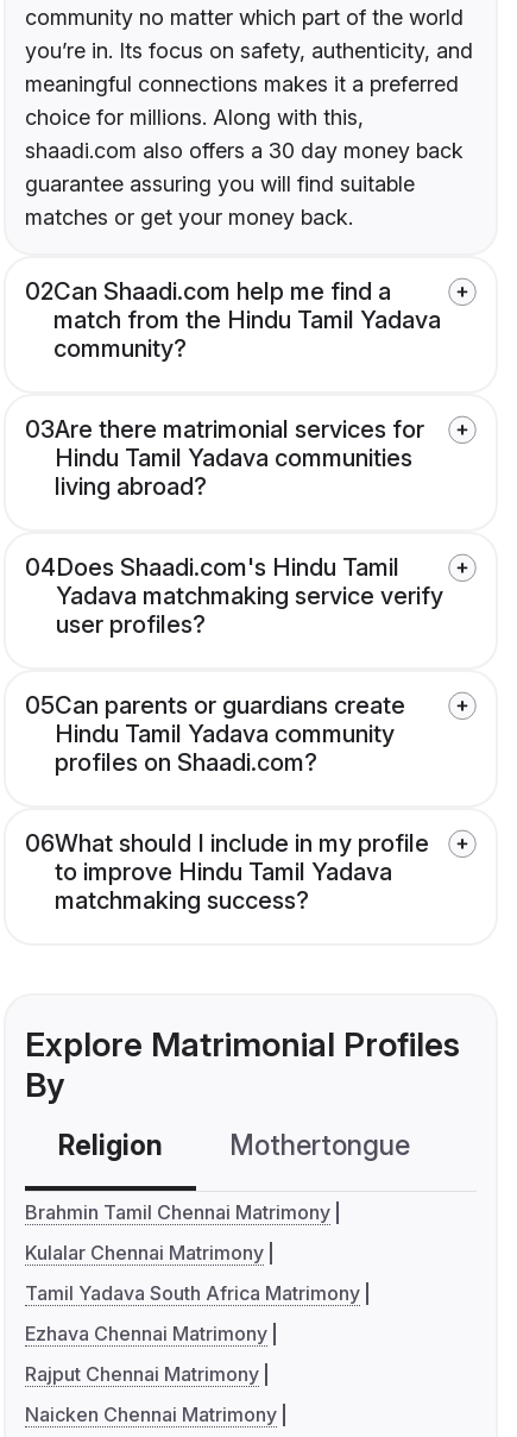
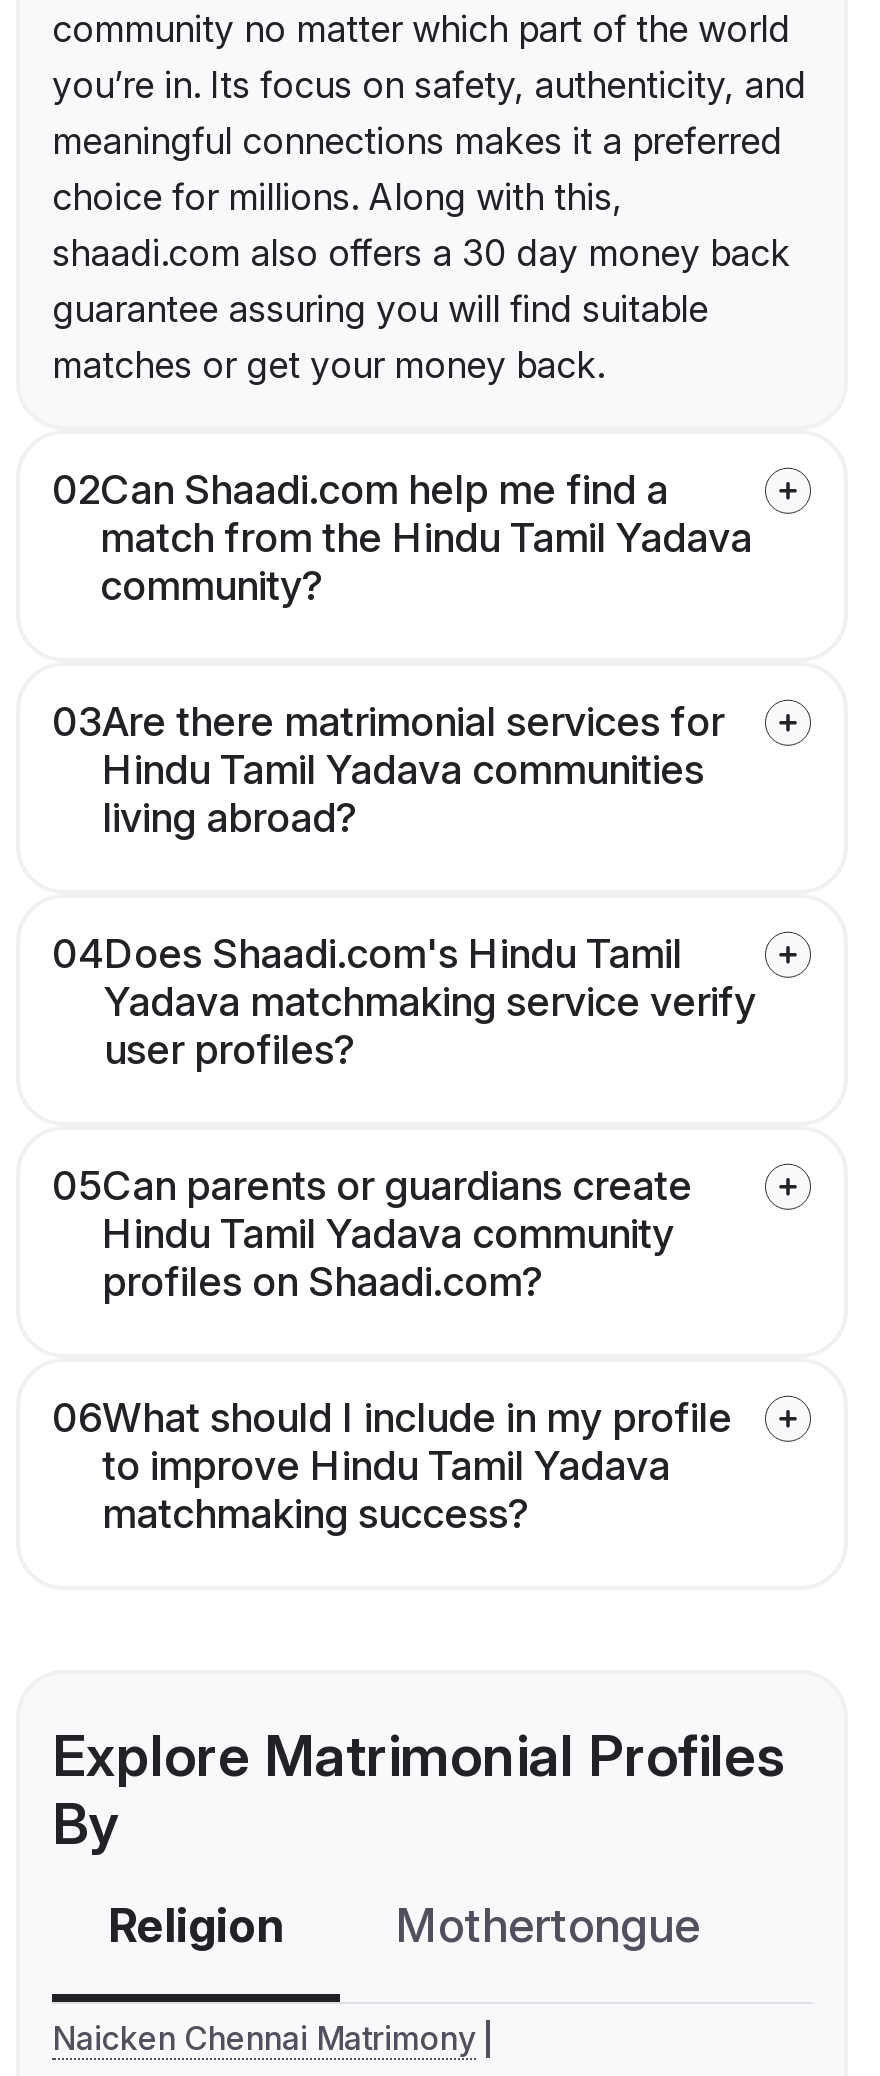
[25,1201,360,1386] Brahmin Tamil Chennai Matrimony | Kulalar Chennai Matrimony | Tamil Yadava South Africa Matrimony | Ezhava Chennai Matrimony | Rajput Chennai Matrimony -> none

